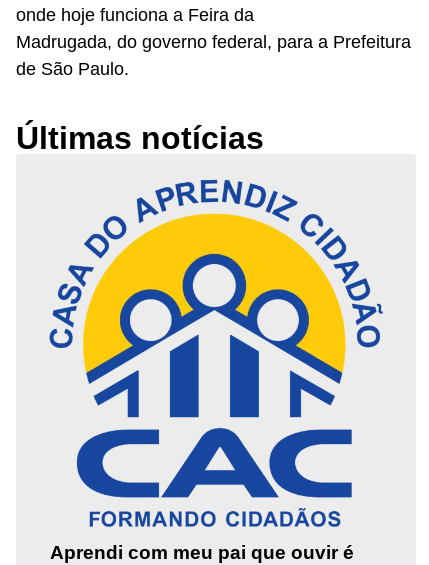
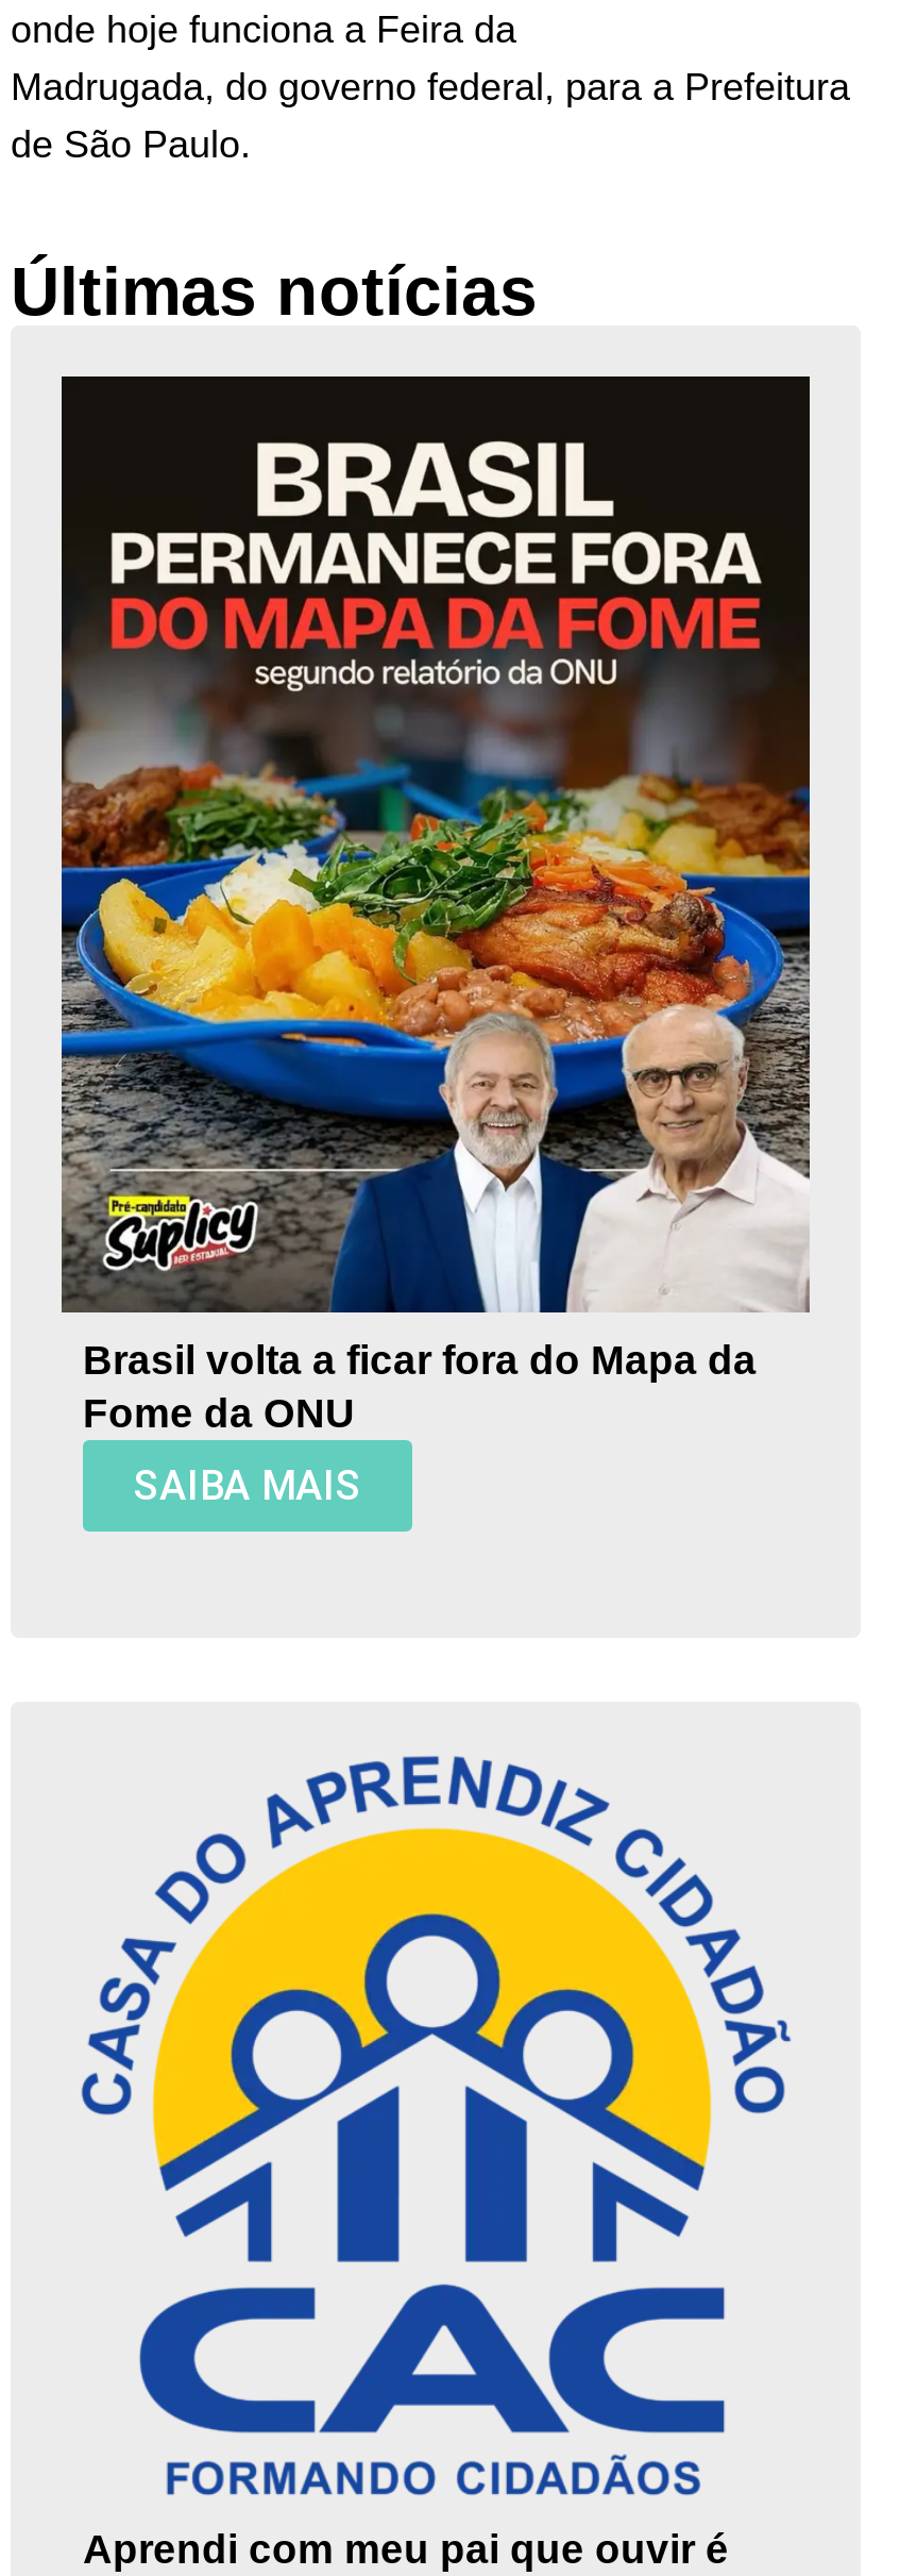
none -> [60,374,812,1509] [image] | Brasil volta a ficar fora do Mapa da | Fome da ONU | SAIBA MAIS

